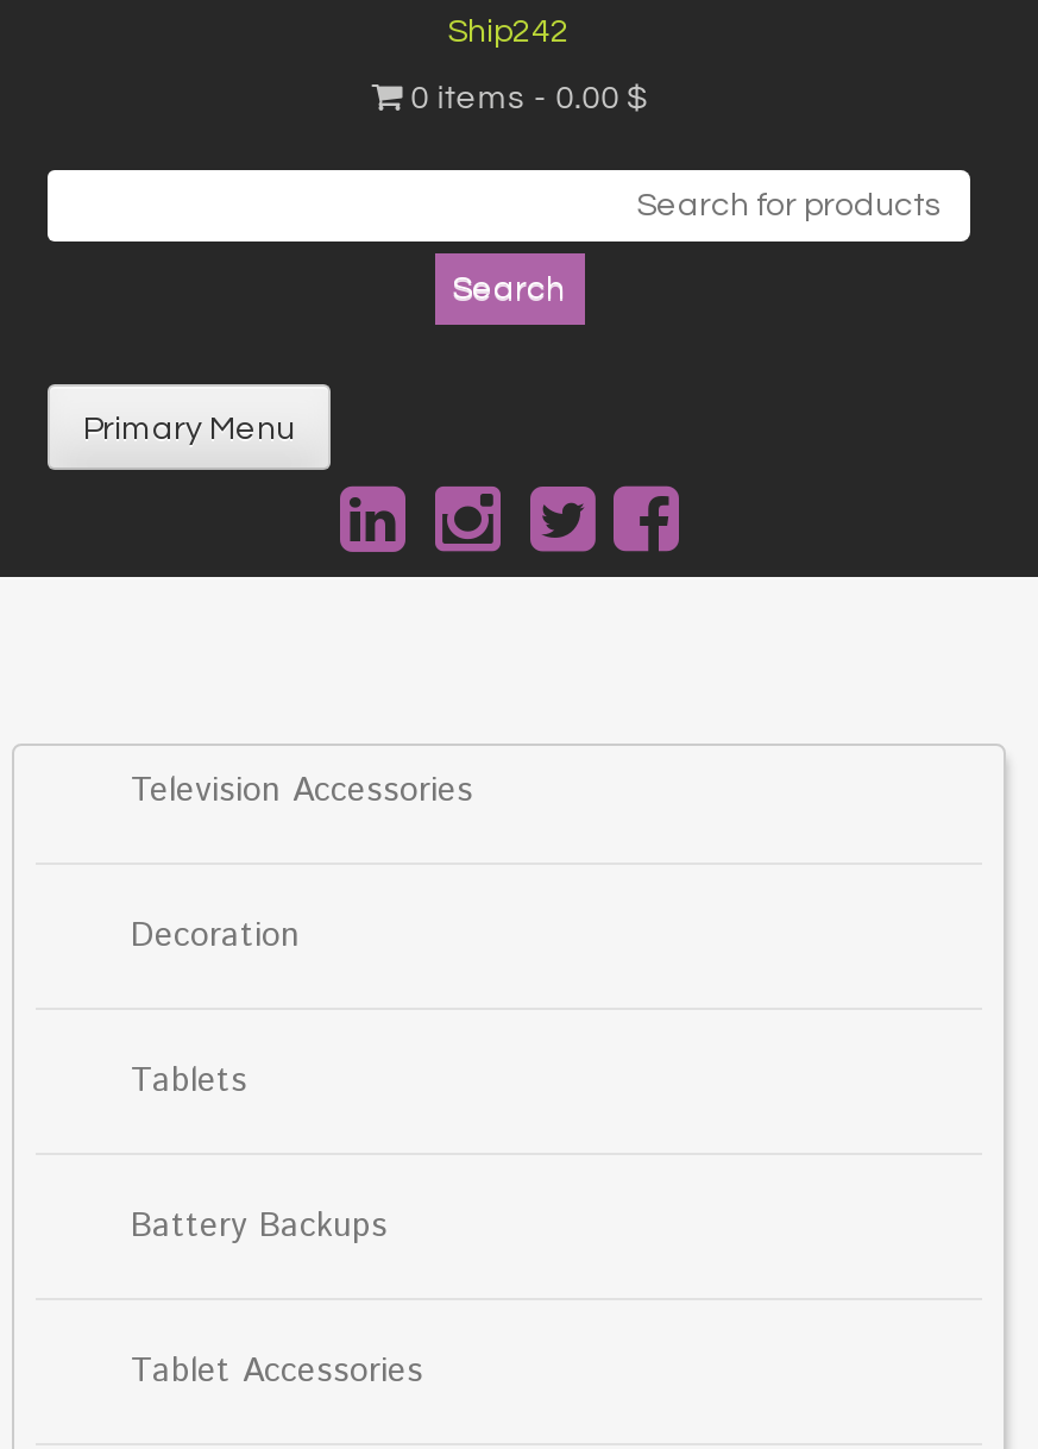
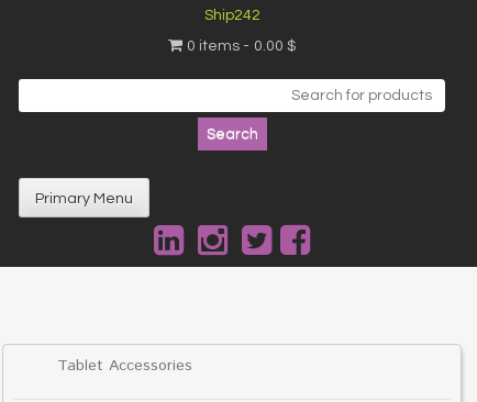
[131,767,473,1250] Television Accessories | Decoration | Tablets | Battery Backups -> none

